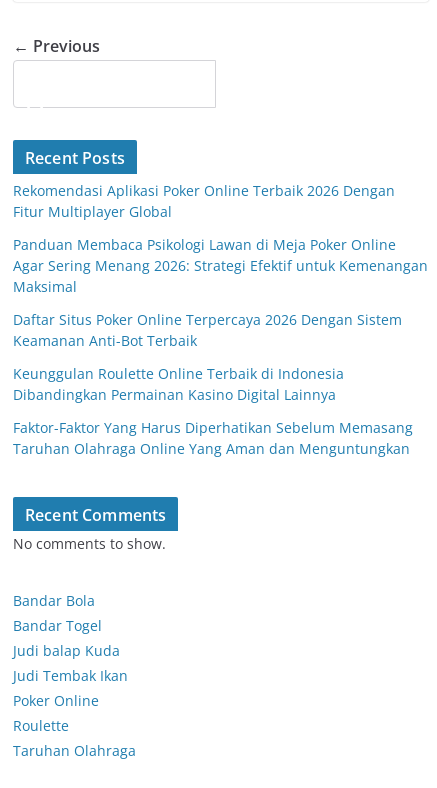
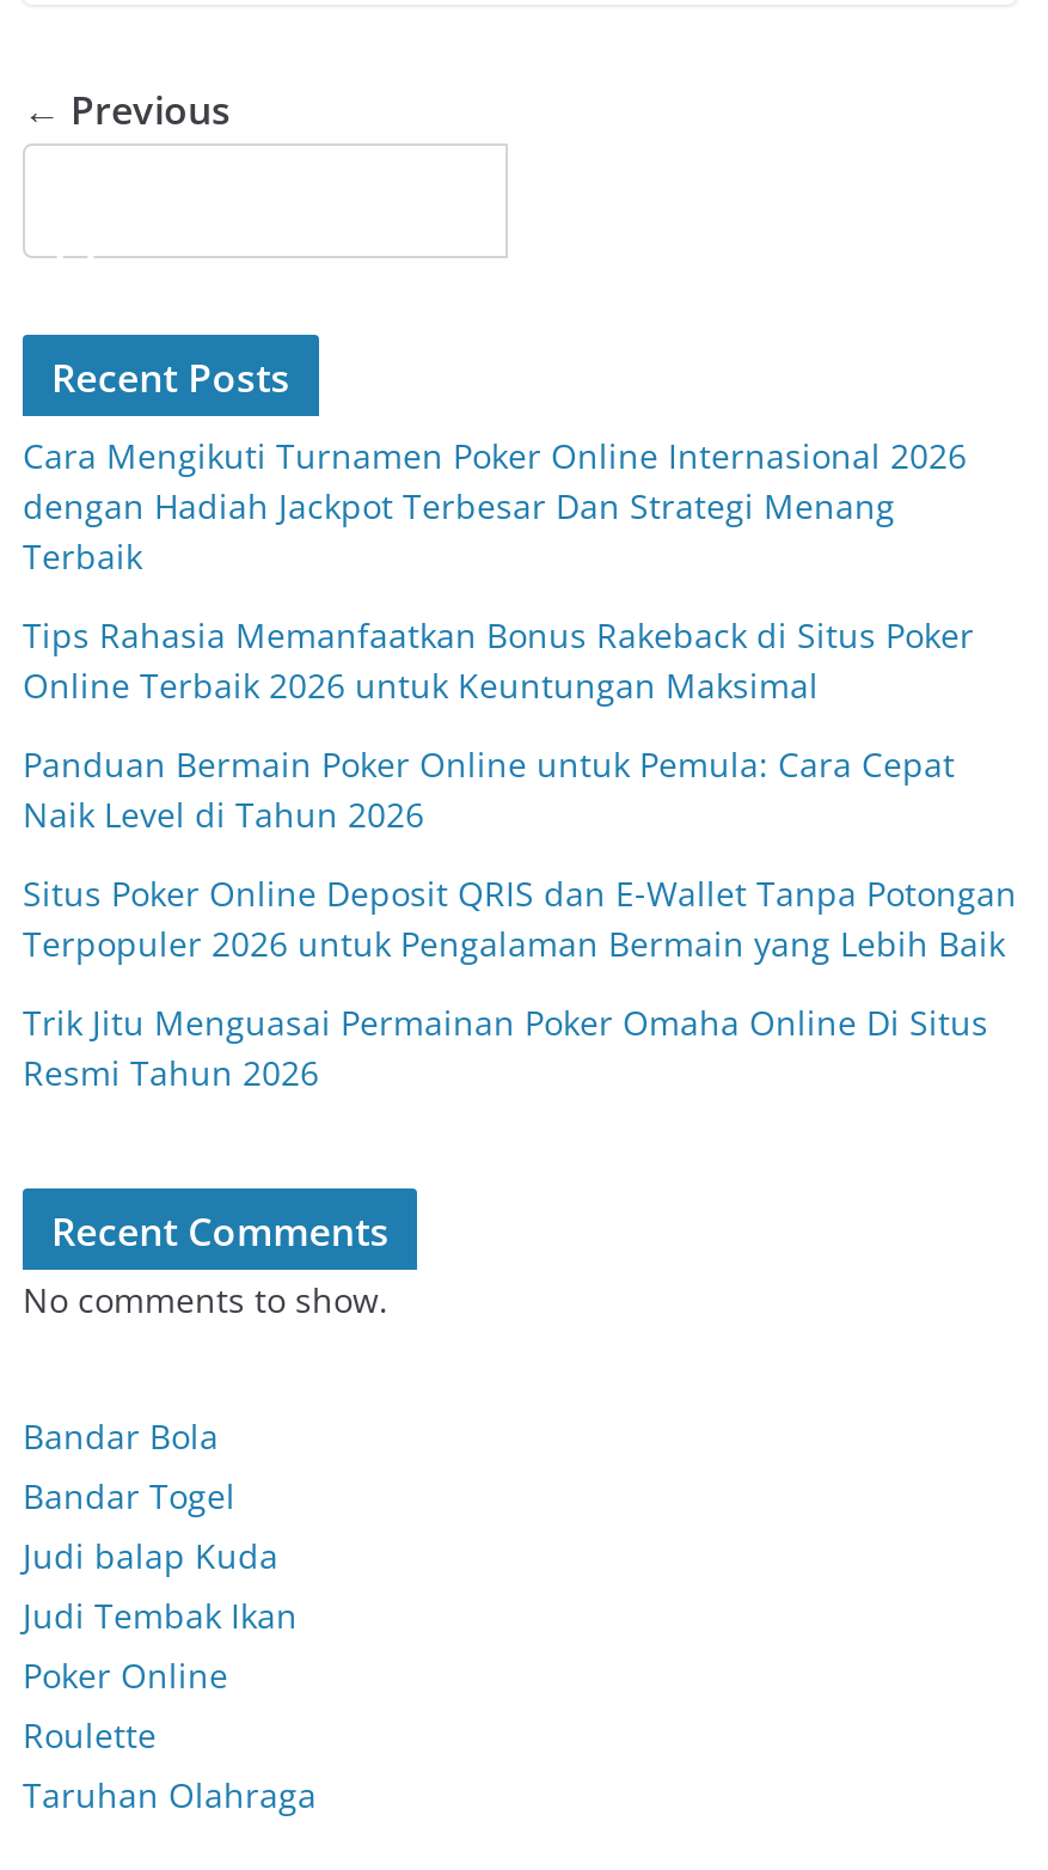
[13,181,395,221] Rekomendasi Aplikasi Poker Online Terbaik 2026 Dengan | Fitur Multiplayer Global -> [23,433,967,578] Cara Mengikuti Turnamen Poker Online Internasional 2026 | dengan Hadiah Jackpot Terbesar Dan Strategi Menang | Terbaik
[13,235,428,296] Panduan Membaca Psikologi Lawan di Meja Poker Online | Agar Sering Menang 2026: Strategi Efektif untuk Kemenangan | Maksimal -> [23,612,974,708] Tips Rahasia Memanfaatkan Bonus Rakeback di Situs Poker | Online Terbaik 2026 untuk Keuntungan Maksimal
[13,310,402,350] Daftar Situs Poker Online Terpercaya 2026 Dengan Sistem | Keamanan Anti-Bot Terbaik -> [23,741,955,837] Panduan Bermain Poker Online untuk Pemula: Cara Cepat | Naik Level di Tahun 2026
[13,364,344,404] Keunggulan Roulette Online Terbaik di Indonesia | Dibandingkan Permainan Kasino Digital Lainnya -> [23,870,1017,966] Situs Poker Online Deposit QRIS dan E-Wallet Tanpa Potongan | Terpopuler 2026 untuk Pengalaman Bermain yang Lebih Baik
[13,418,413,458] Faktor-Faktor Yang Harus Diperhatikan Sebelum Memasang | Taruhan Olahraga Online Yang Aman dan Menguntungkan -> [23,999,988,1095] Trik Jitu Menguasai Permainan Poker Omaha Online Di Situs | Resmi Tahun 2026

